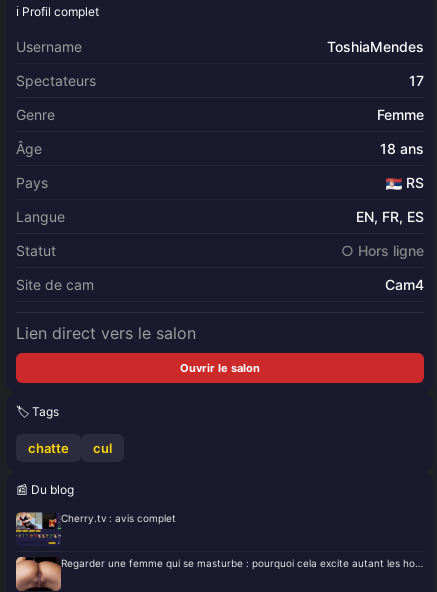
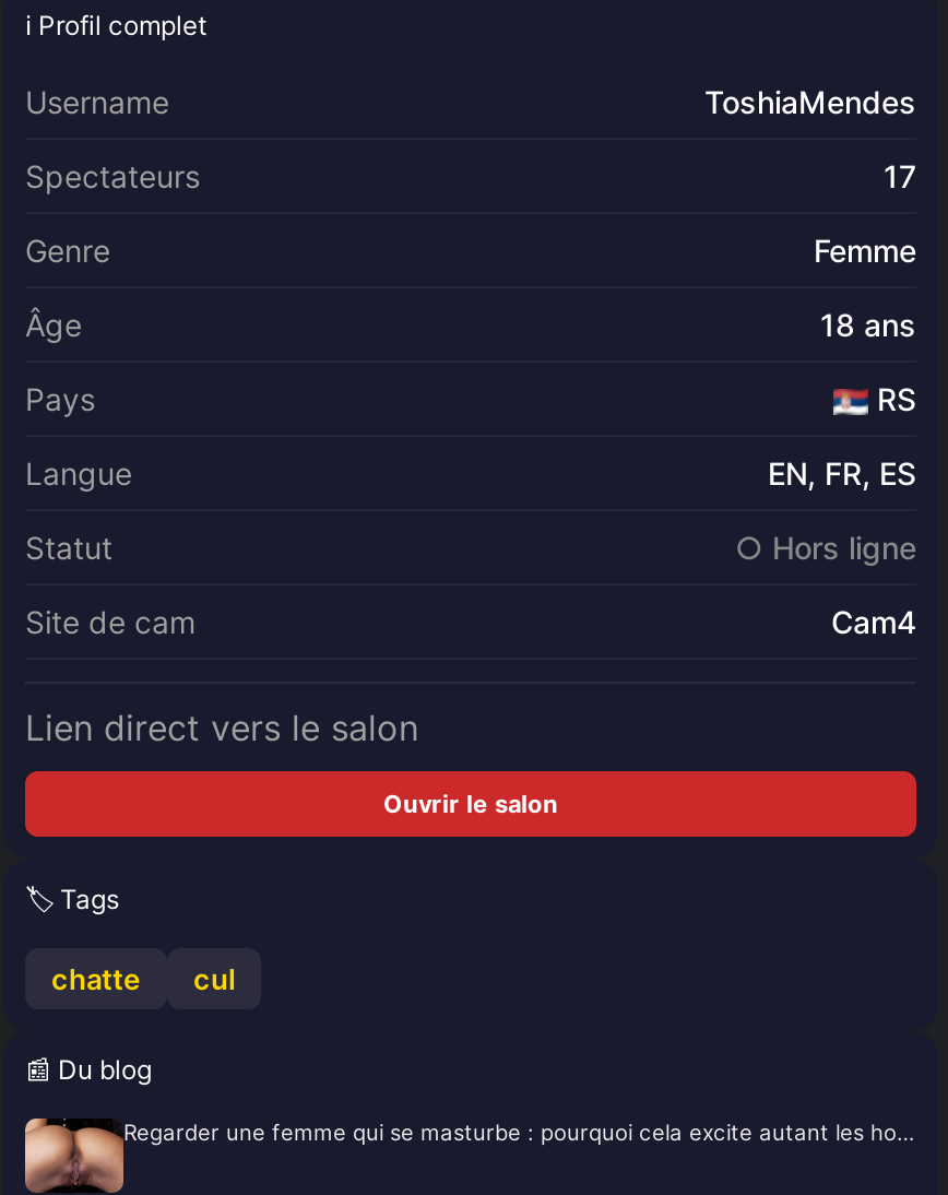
[15,511,176,544] [image] | Cherry.tv : avis complet -> none

